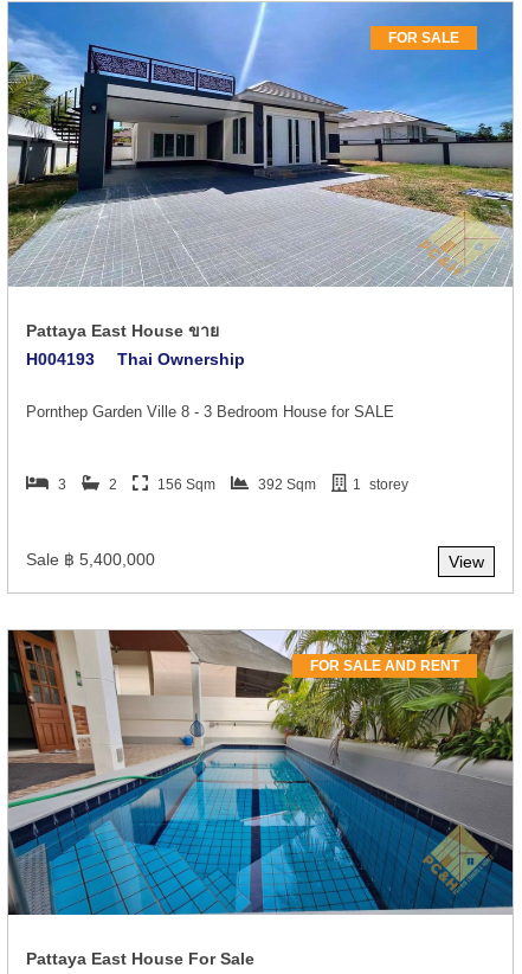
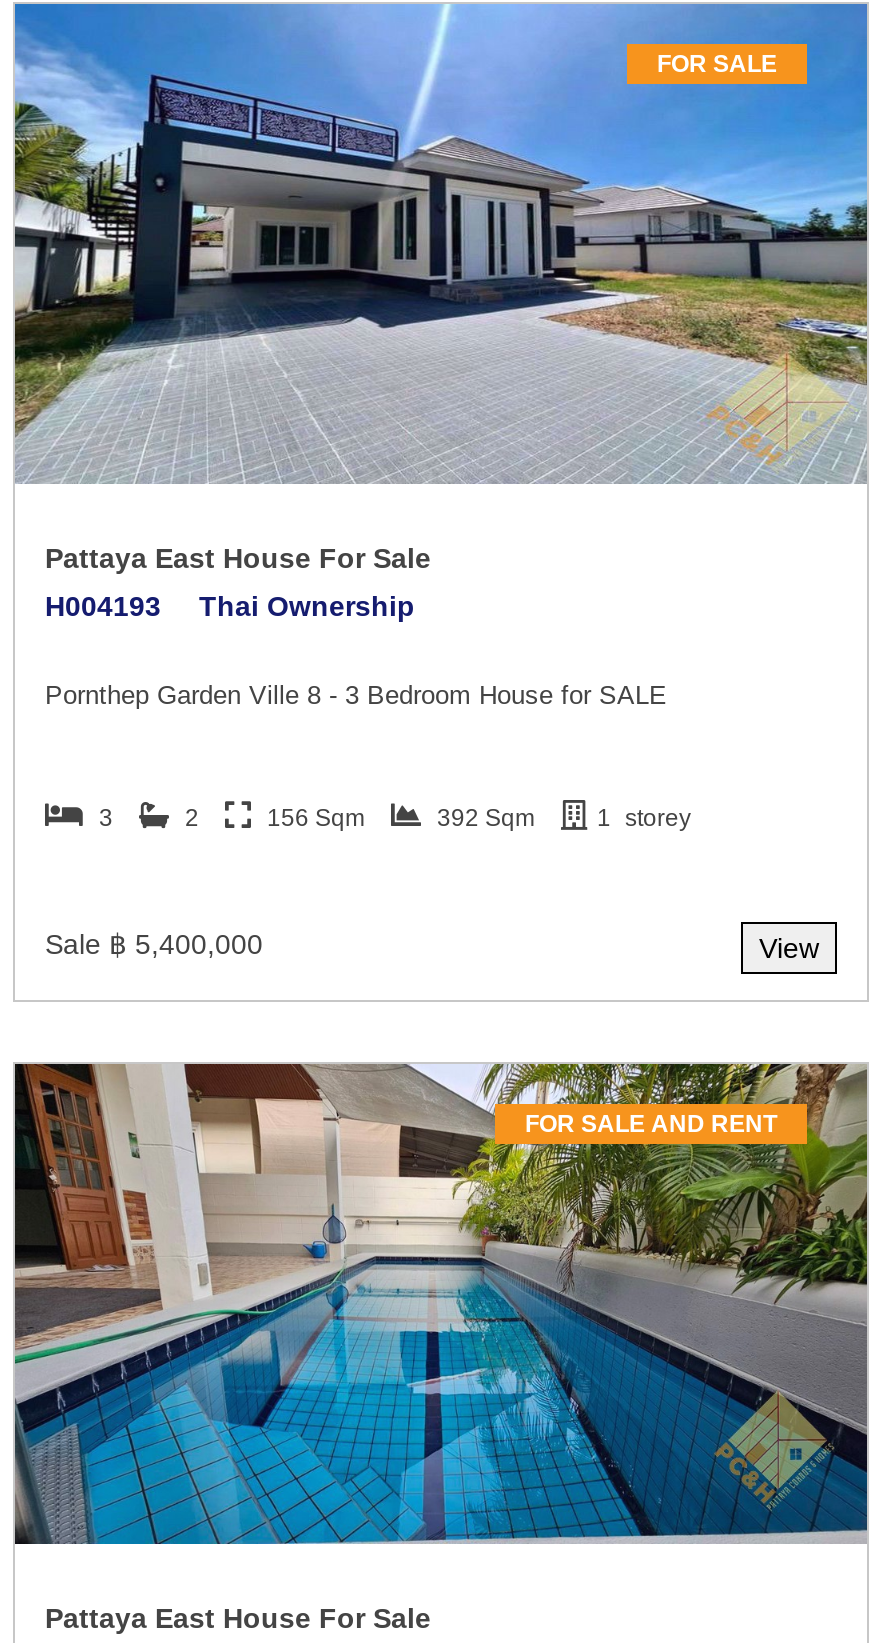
[26,321,219,339] Pattaya East House ขาย -> [45,541,431,573] Pattaya East House For Sale

